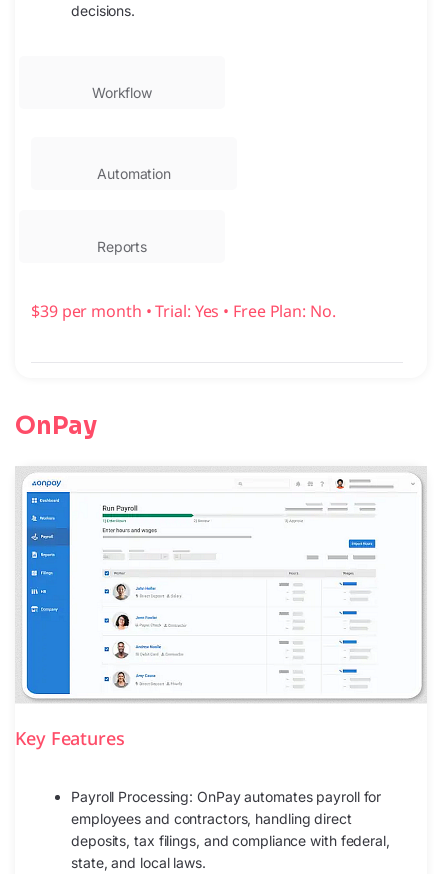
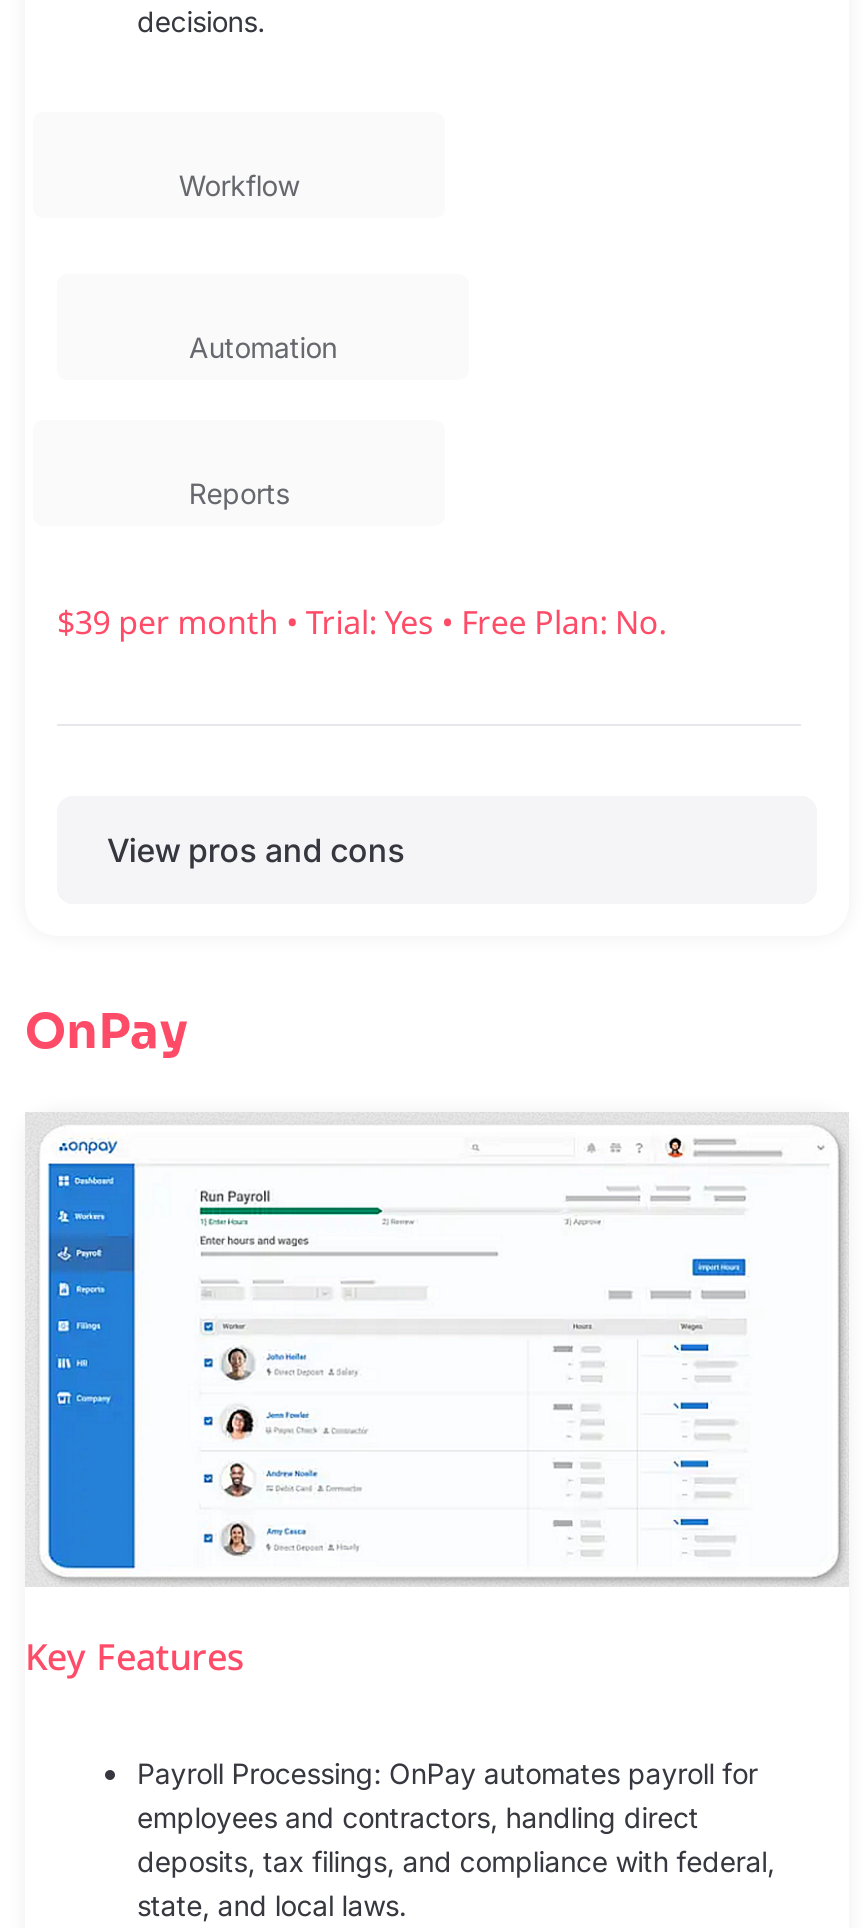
none -> [107,831,405,871] View pros and cons

